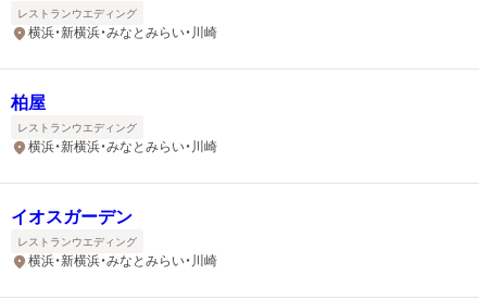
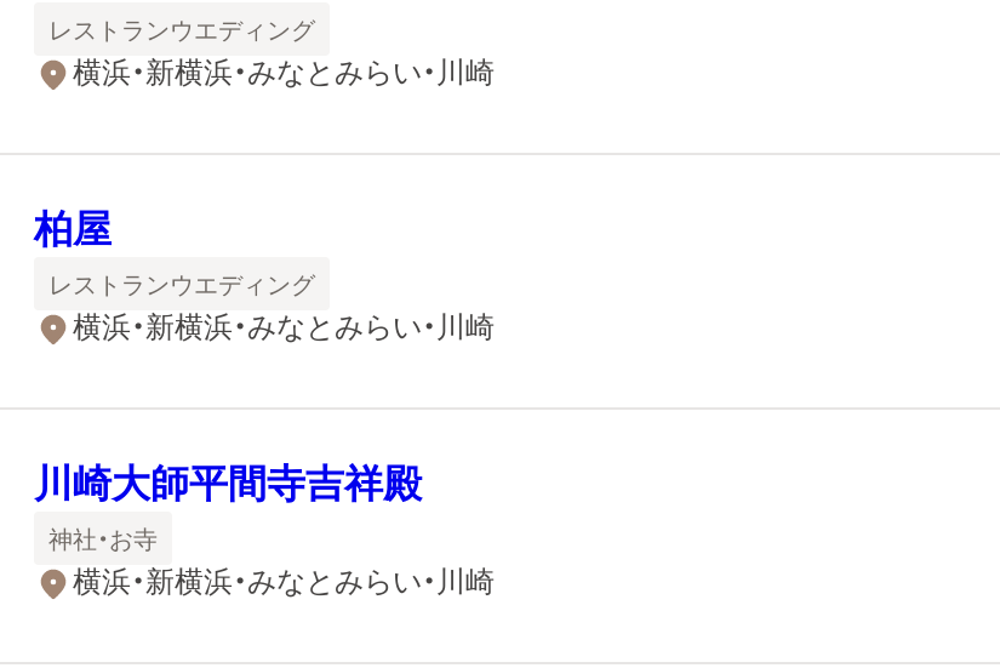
[11,208,133,226] イオスガーデン -> [34,463,422,504] 川崎大師平間寺吉祥殿
[17,235,137,247] レストランウエディング -> [48,525,158,552] 神社・お寺

